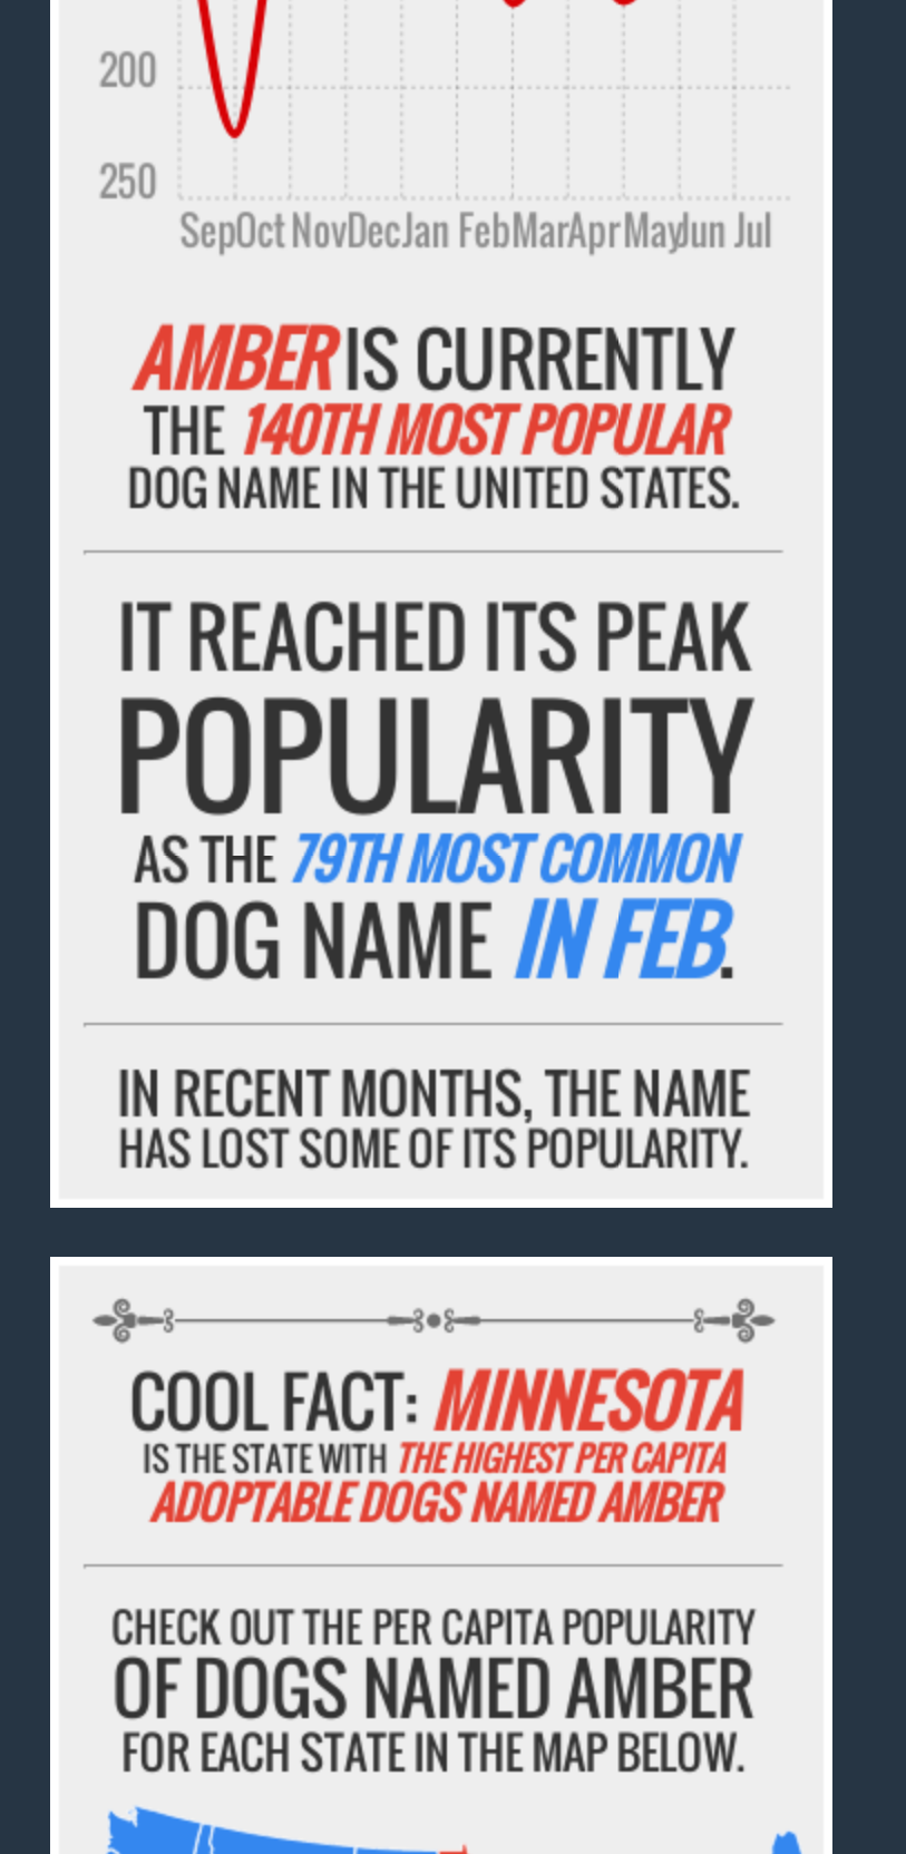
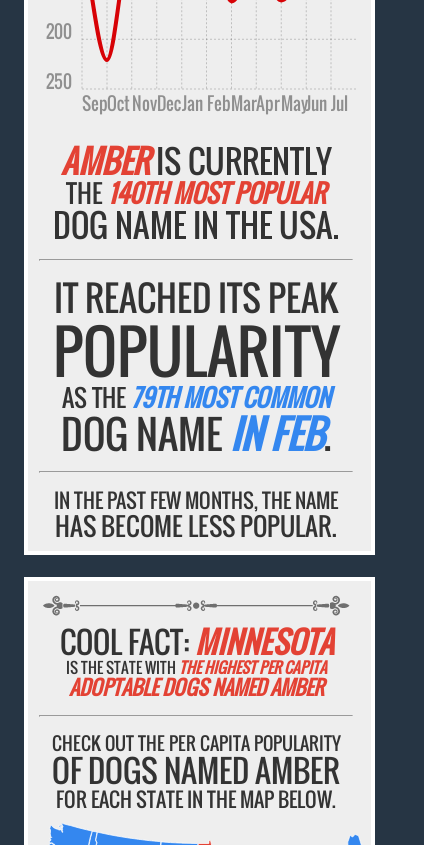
[127,452,740,521] DOG NAME IN THE UNITED STATES. -> [53,201,339,248] DOG NAME IN THE USA.
[117,1052,750,1181] IN RECENT MONTHS, THE NAME | HAS LOST SOME OF ITS POPULARITY. -> [54,485,338,544] IN THE PAST FEW MONTHS, THE NAME | HAS BECOME LESS POPULAR.

